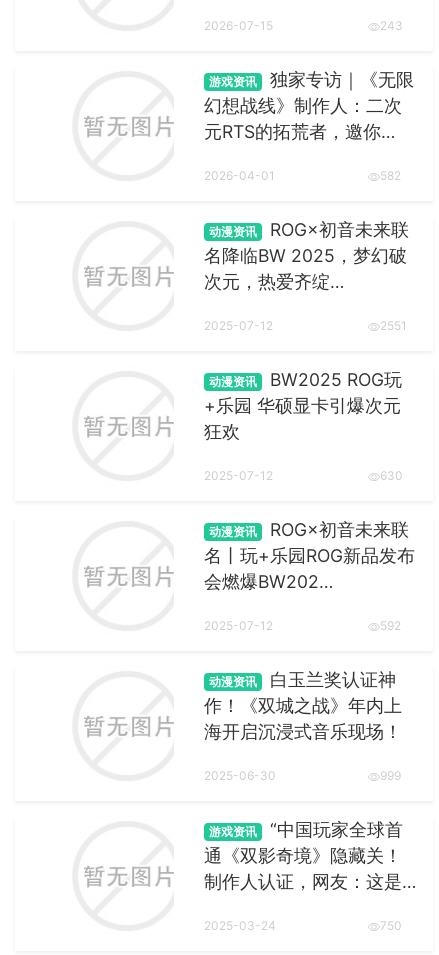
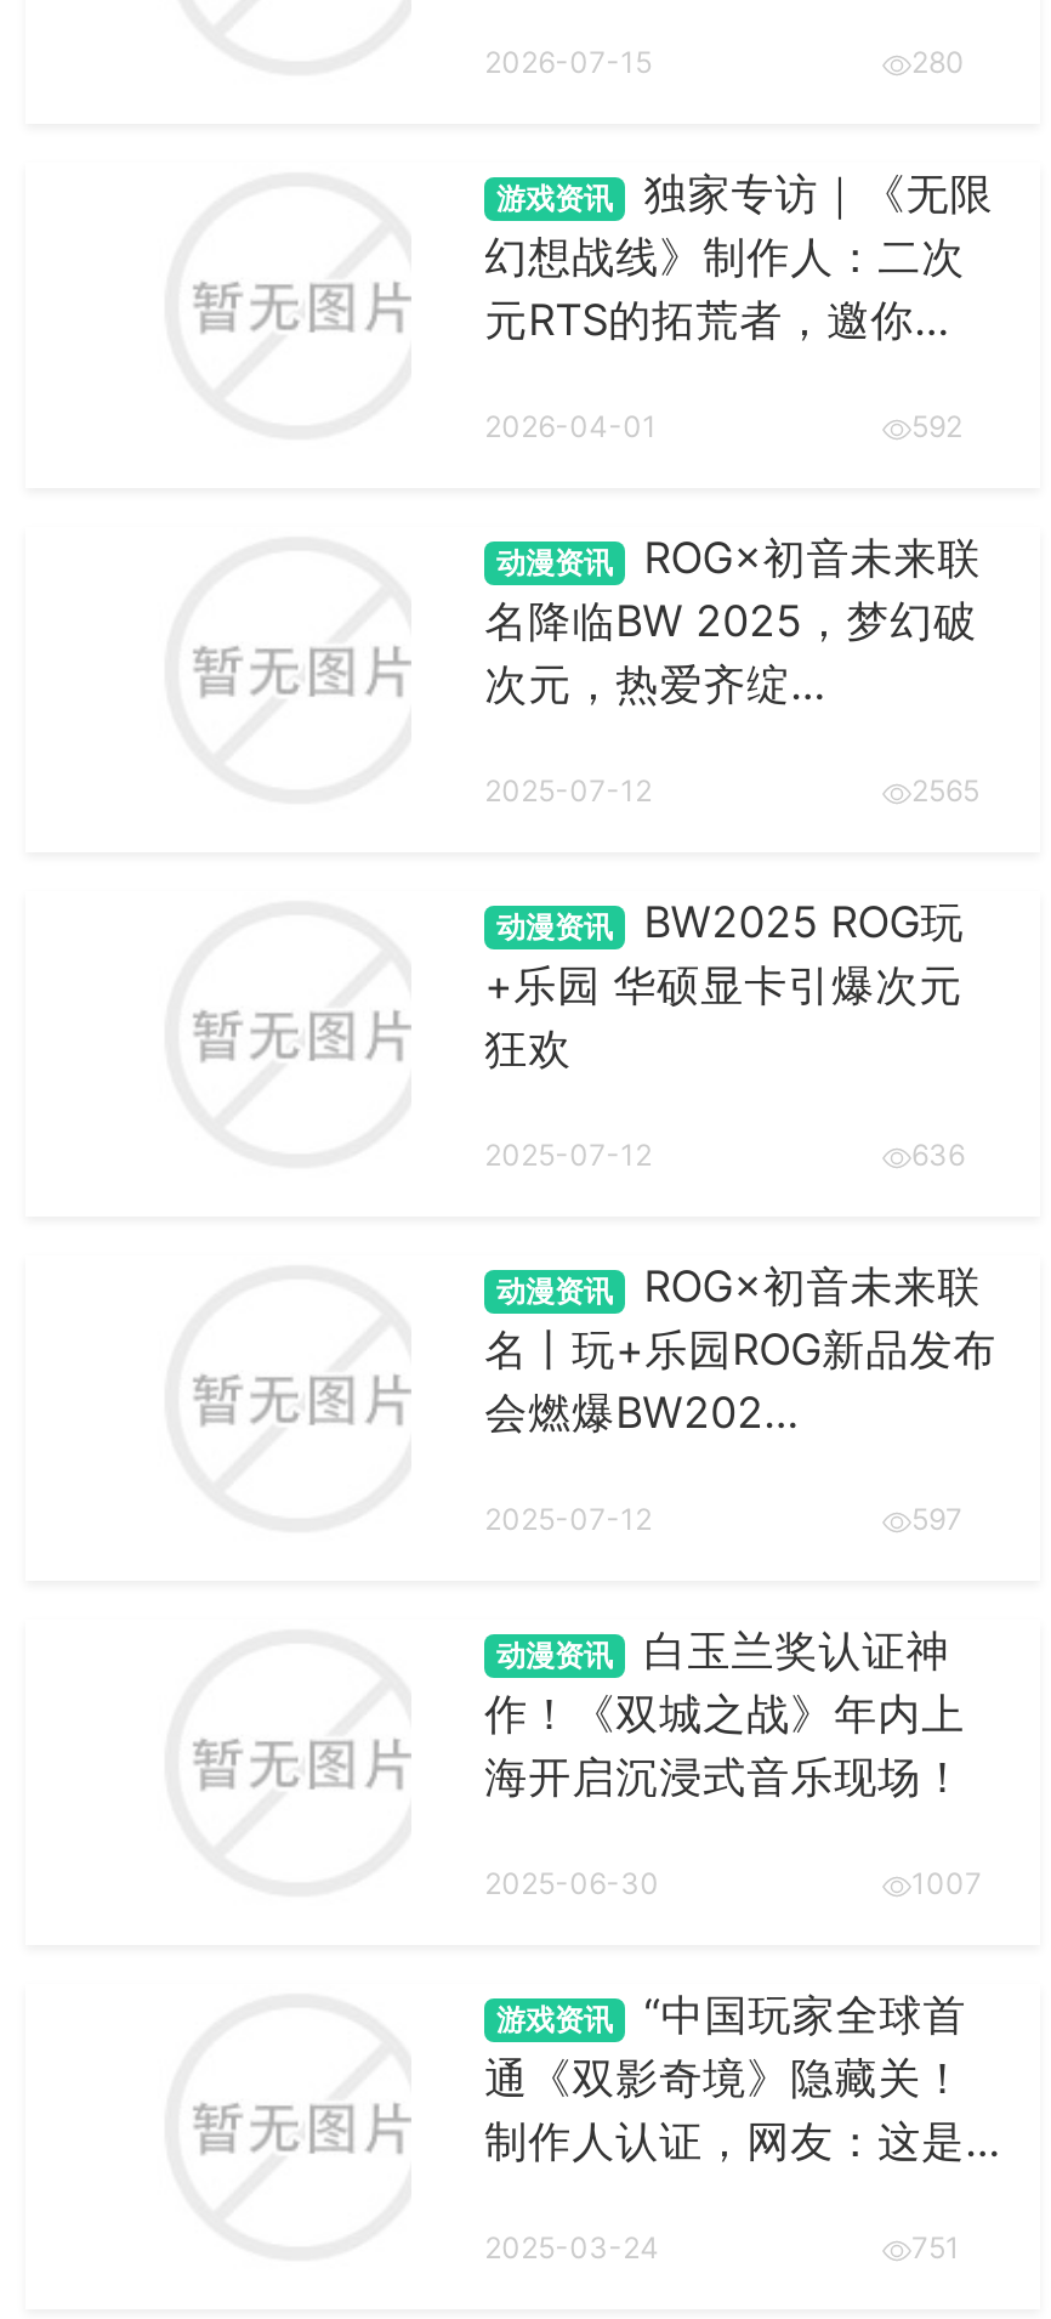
[380,18,403,33] 243 -> [911,44,965,80] 280
[380,168,401,183] 582 -> [911,408,962,444] 592
[380,318,407,333] 2551 -> [911,772,979,809] 2565
[380,468,403,483] 630 -> [911,1136,965,1173] 636
[380,618,401,633] 592 -> [911,1501,962,1537] 597
[380,768,401,783] 999 -> [911,1865,982,1901] 1007
[380,918,402,933] 750 -> [911,2229,960,2266] 751

